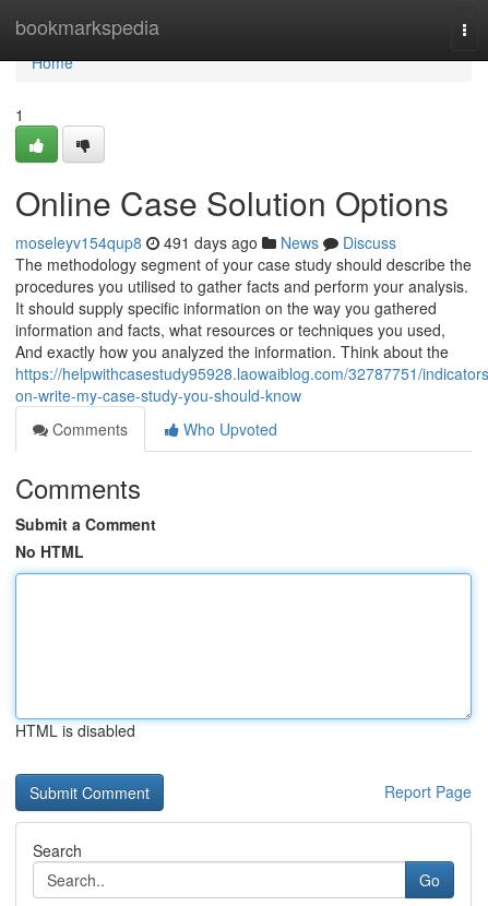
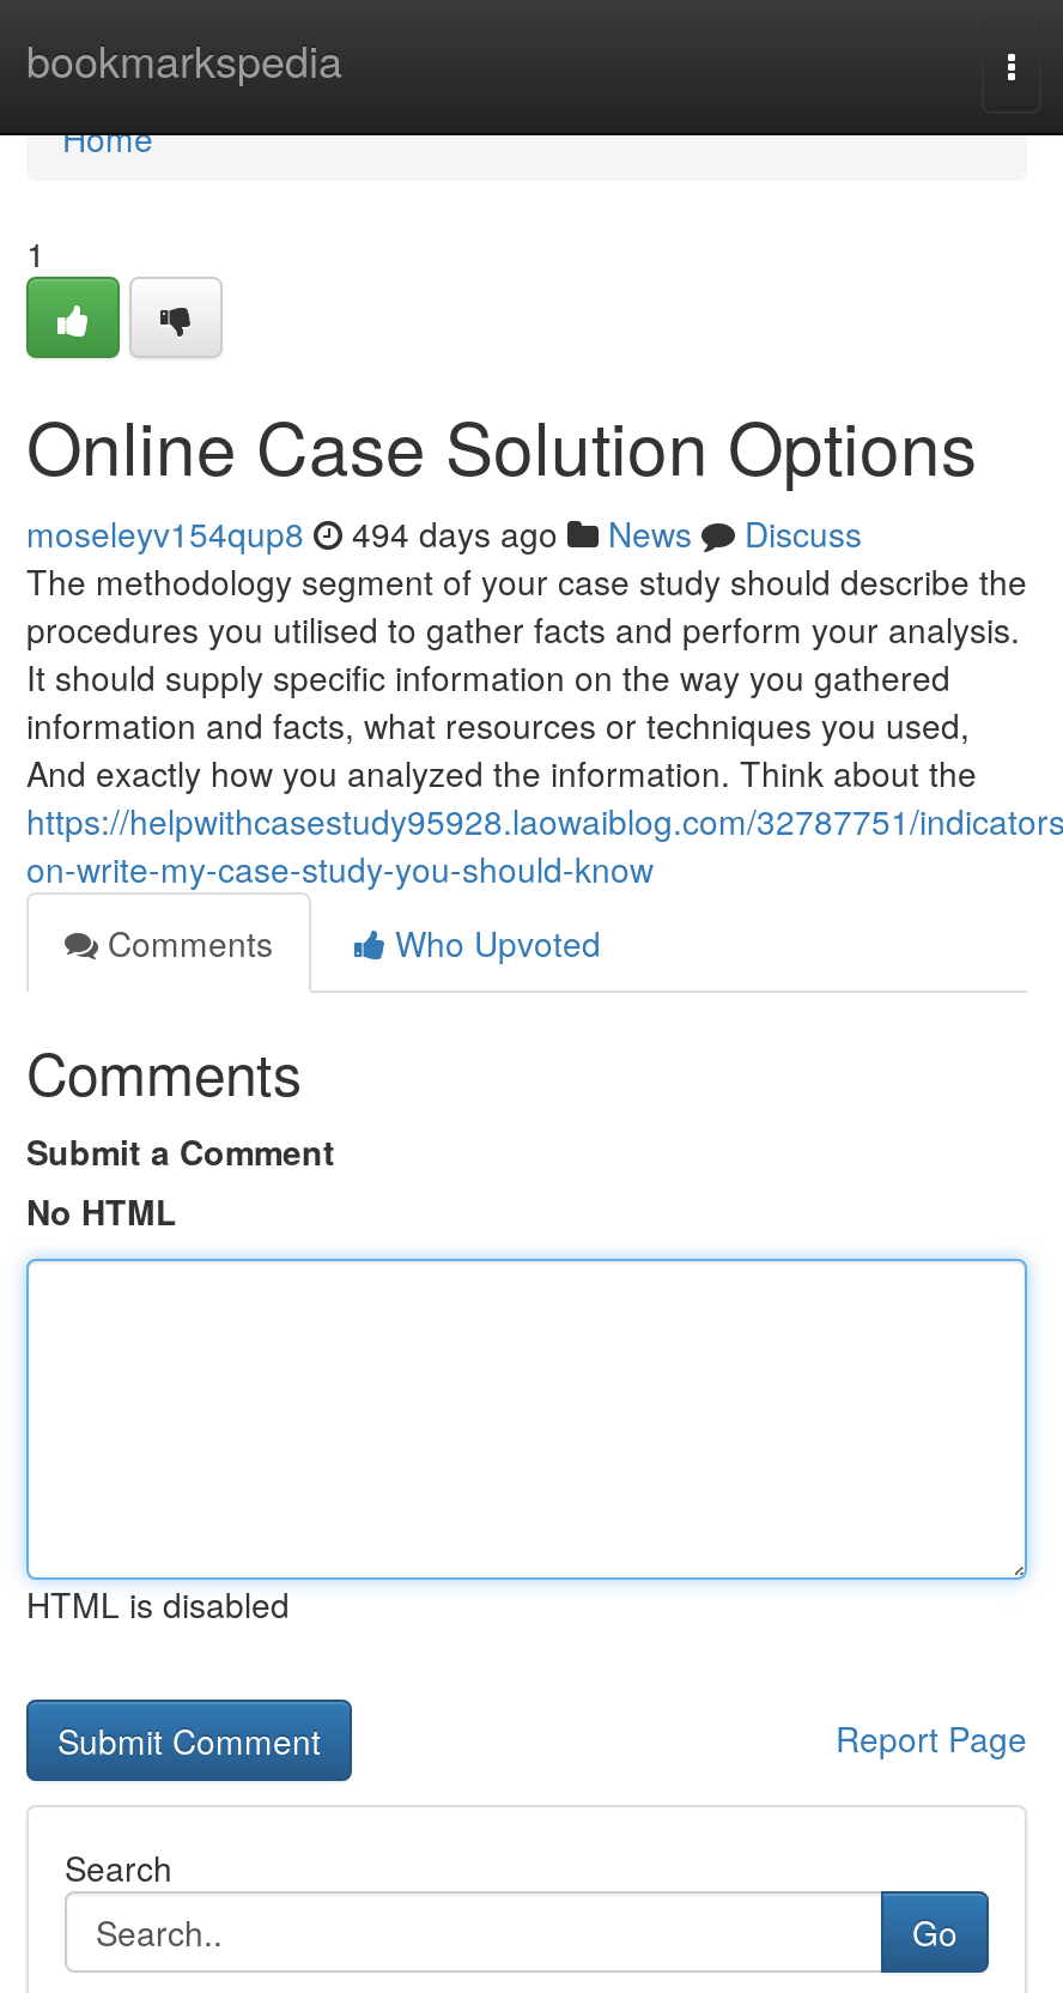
[15,231,396,253] moseleyv154qup8 491 days ago News Discuss -> [26,509,862,557] moseleyv154qup8 494 days ago News Discuss

